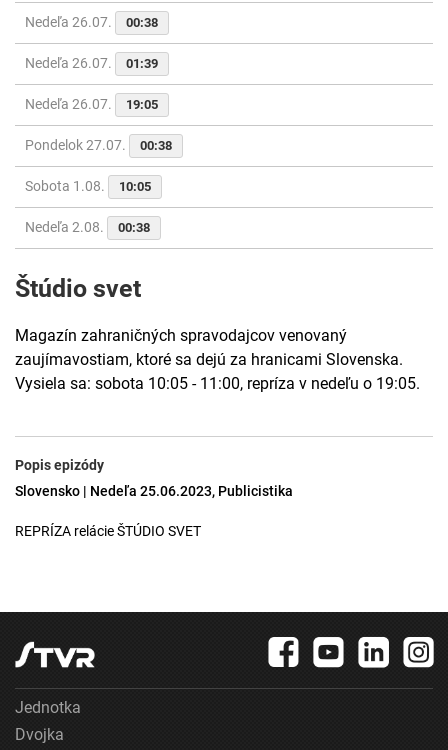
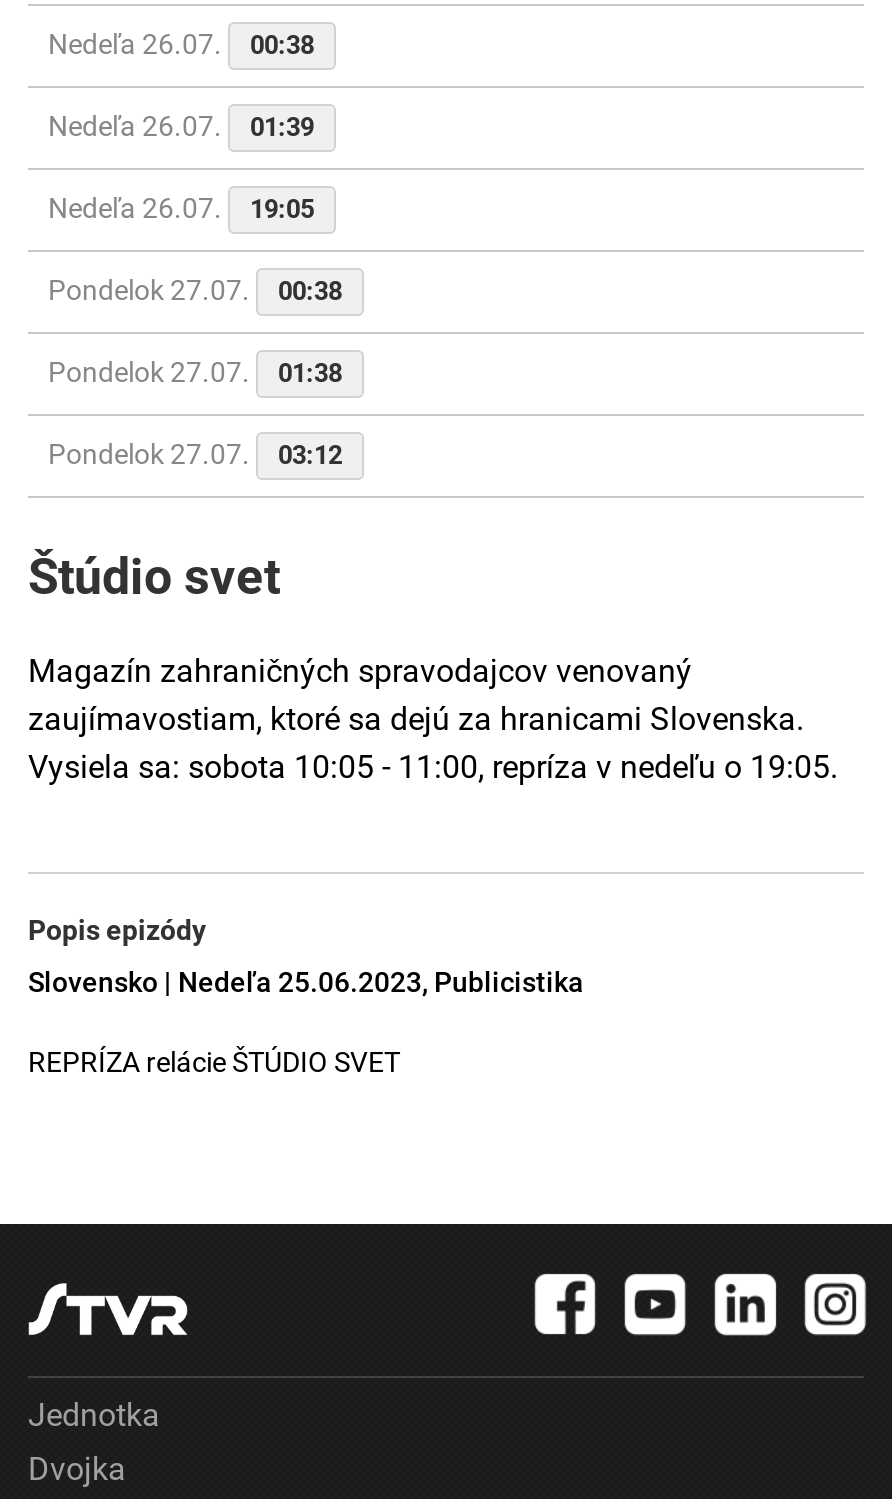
[25,178,151,194] Sobota 1.08. | 10:05 -> [48,357,342,389] Pondelok 27.07. | 01:38
[25,219,150,235] Nedeľa 2.08. | 00:38 -> [48,439,342,471] Pondelok 27.07. | 03:12

